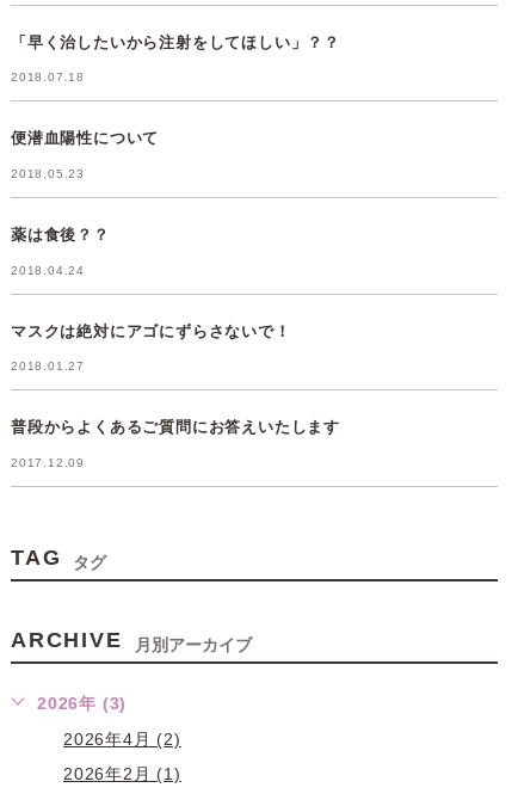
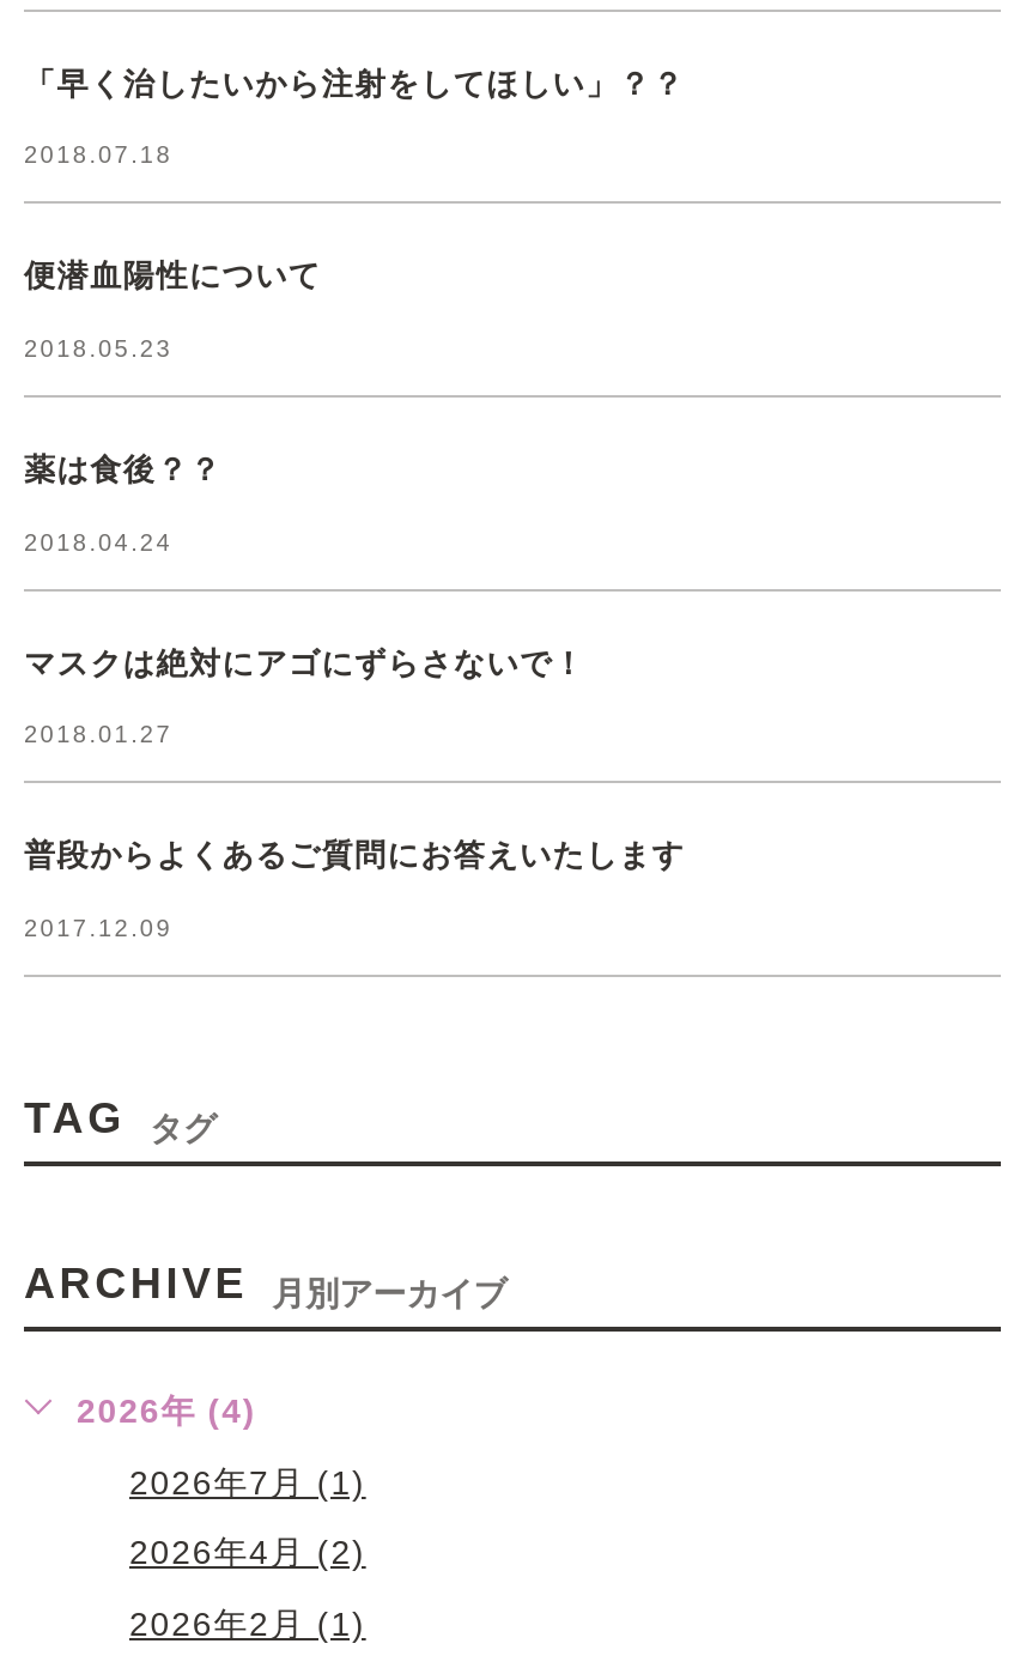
[37,693,127,712] 2026年 (3) -> [77,1390,366,1500] 2026年 (4) | 2026年7月 (1)

